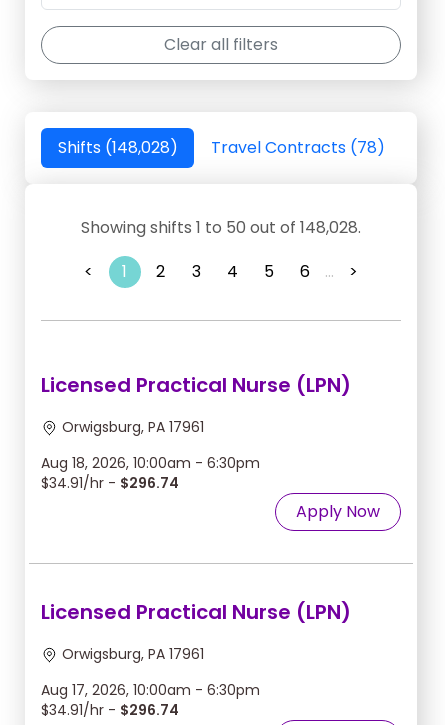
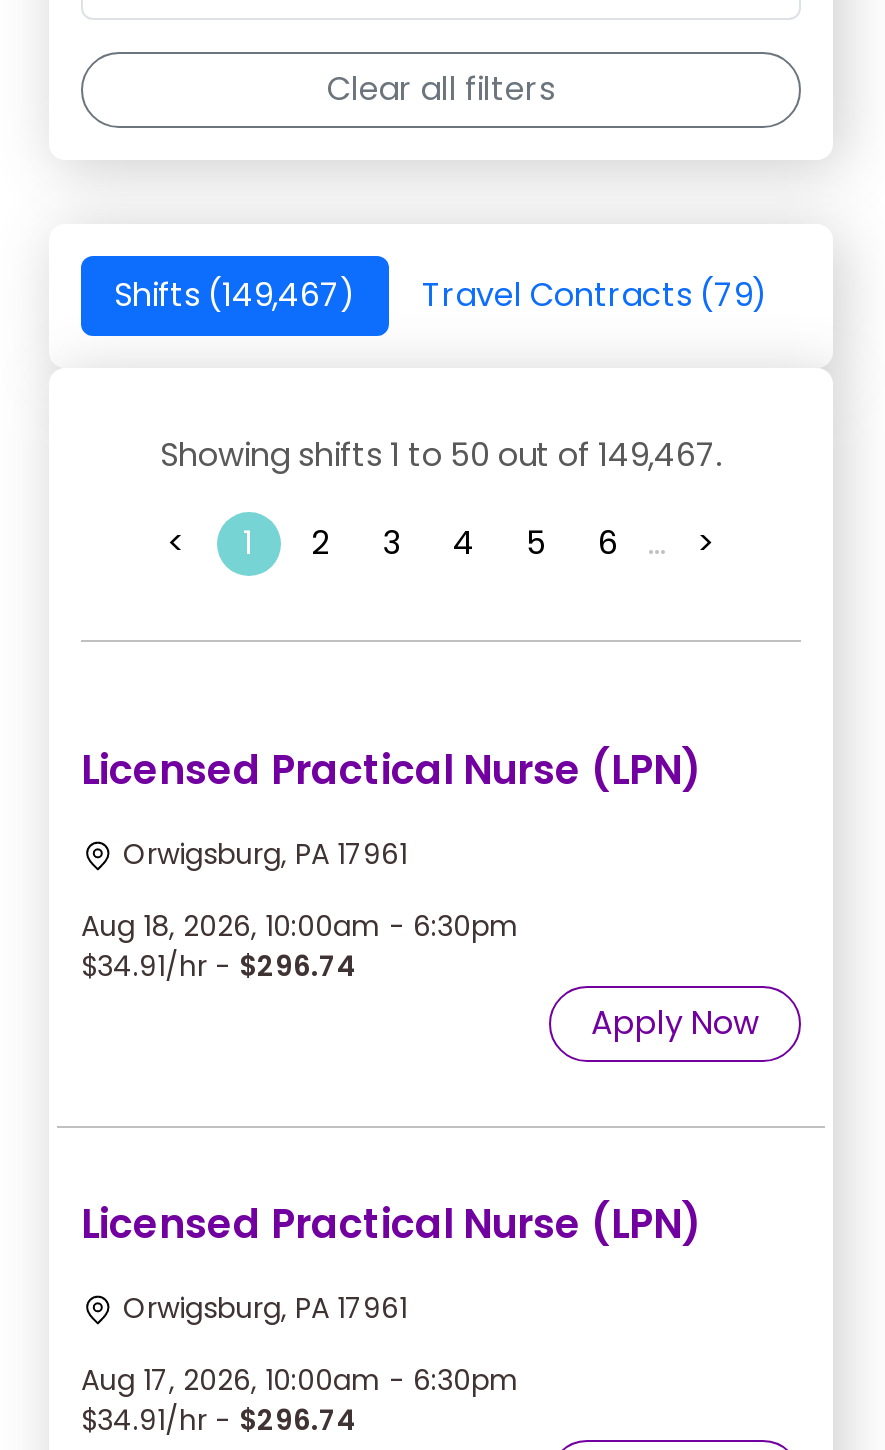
[57,136,177,159] Shifts (148,028) -> [114,272,356,318] Shifts (149,467)
[210,136,384,159] Travel Contracts (78) -> [422,272,768,318] Travel Contracts (79)
[81,216,361,239] Showing shifts 1 to 50 out of 148,028. -> [160,432,722,478] Showing shifts 1 to 50 out of 149,467.

